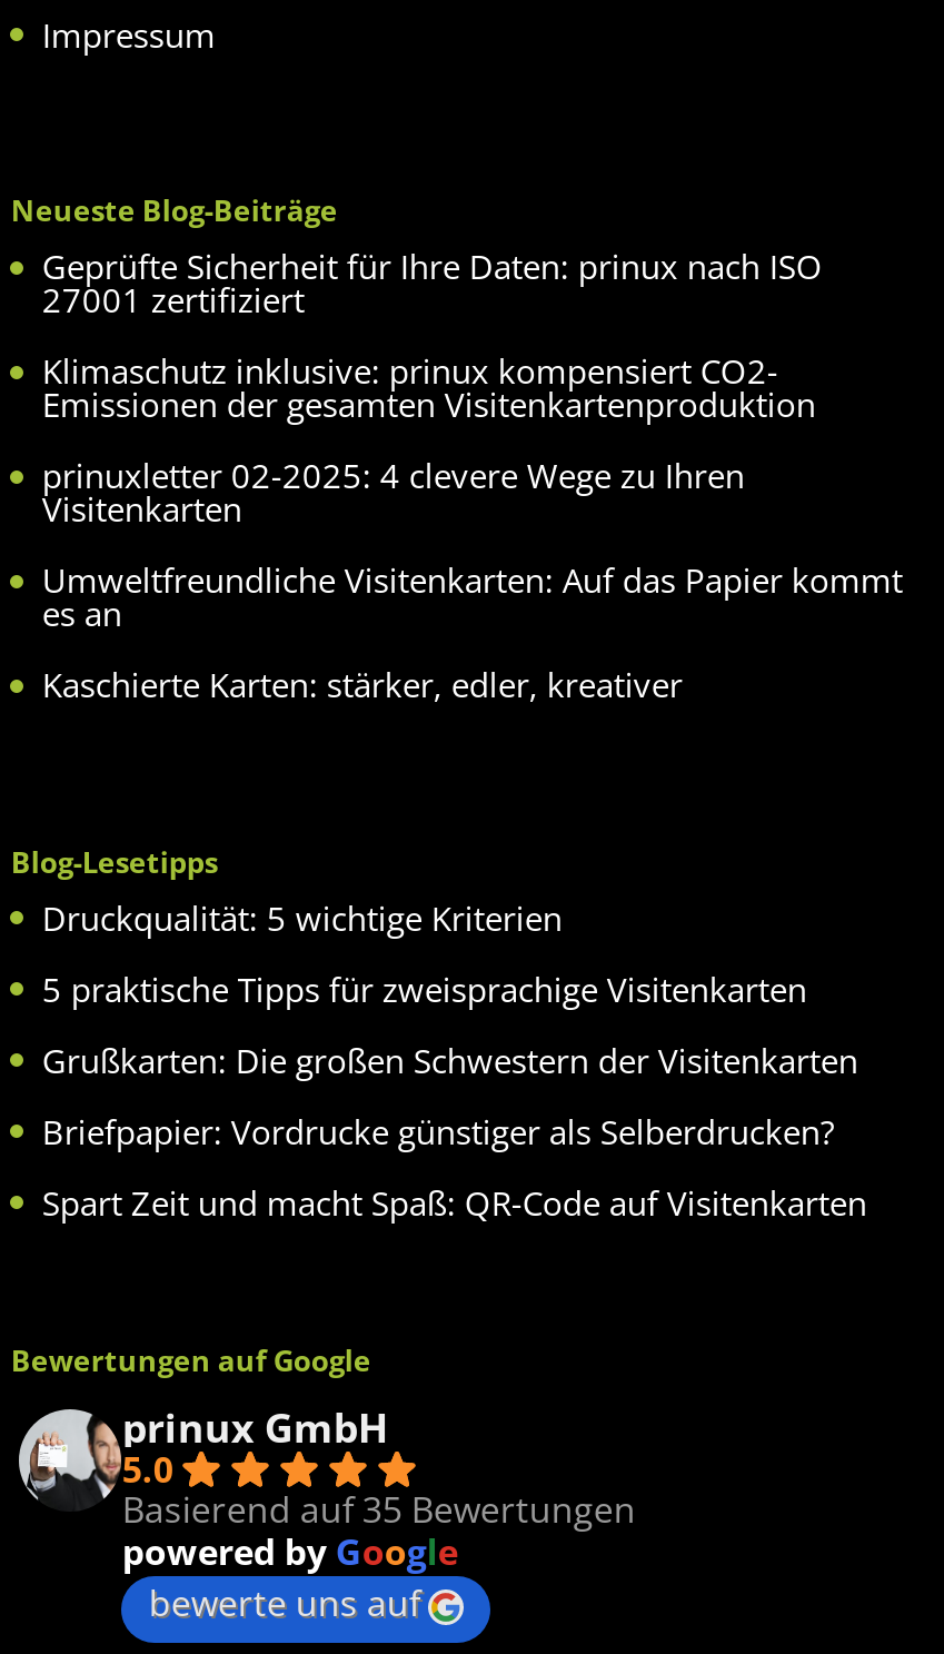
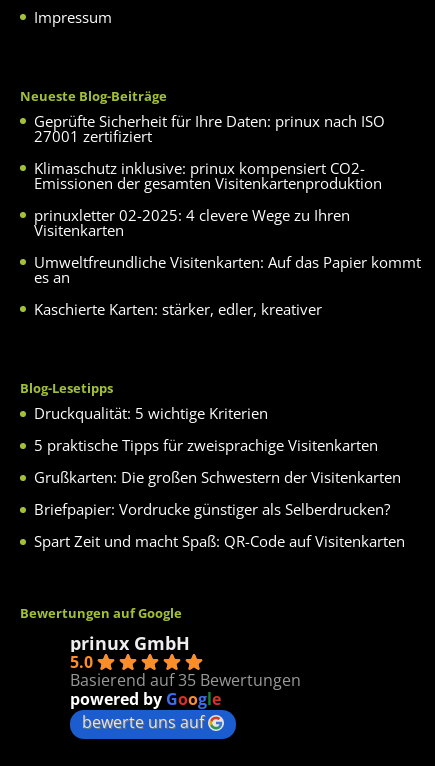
[17,1407,115,1509] [image] -> none

